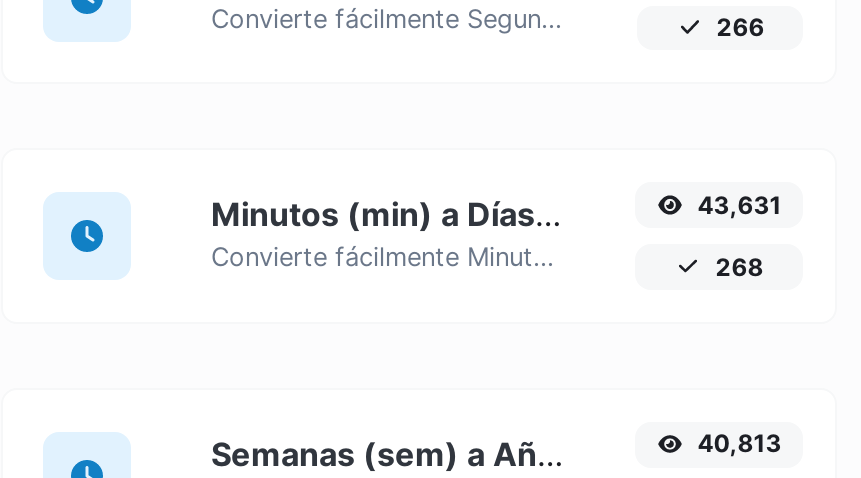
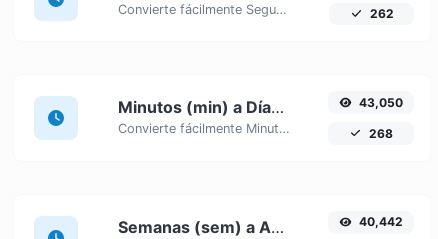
[710,12,764,42] 266 -> [367,6,394,21] 262
[691,190,781,220] 43,631 -> [356,95,403,110] 43,050
[691,429,781,459] 40,813 -> [356,214,403,229] 40,442

